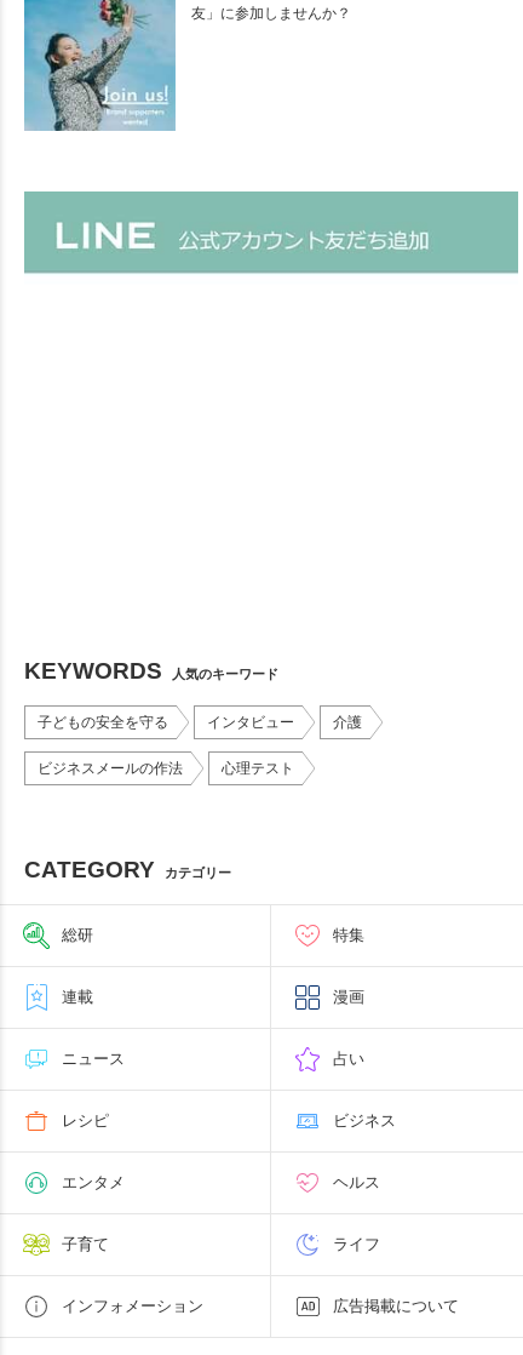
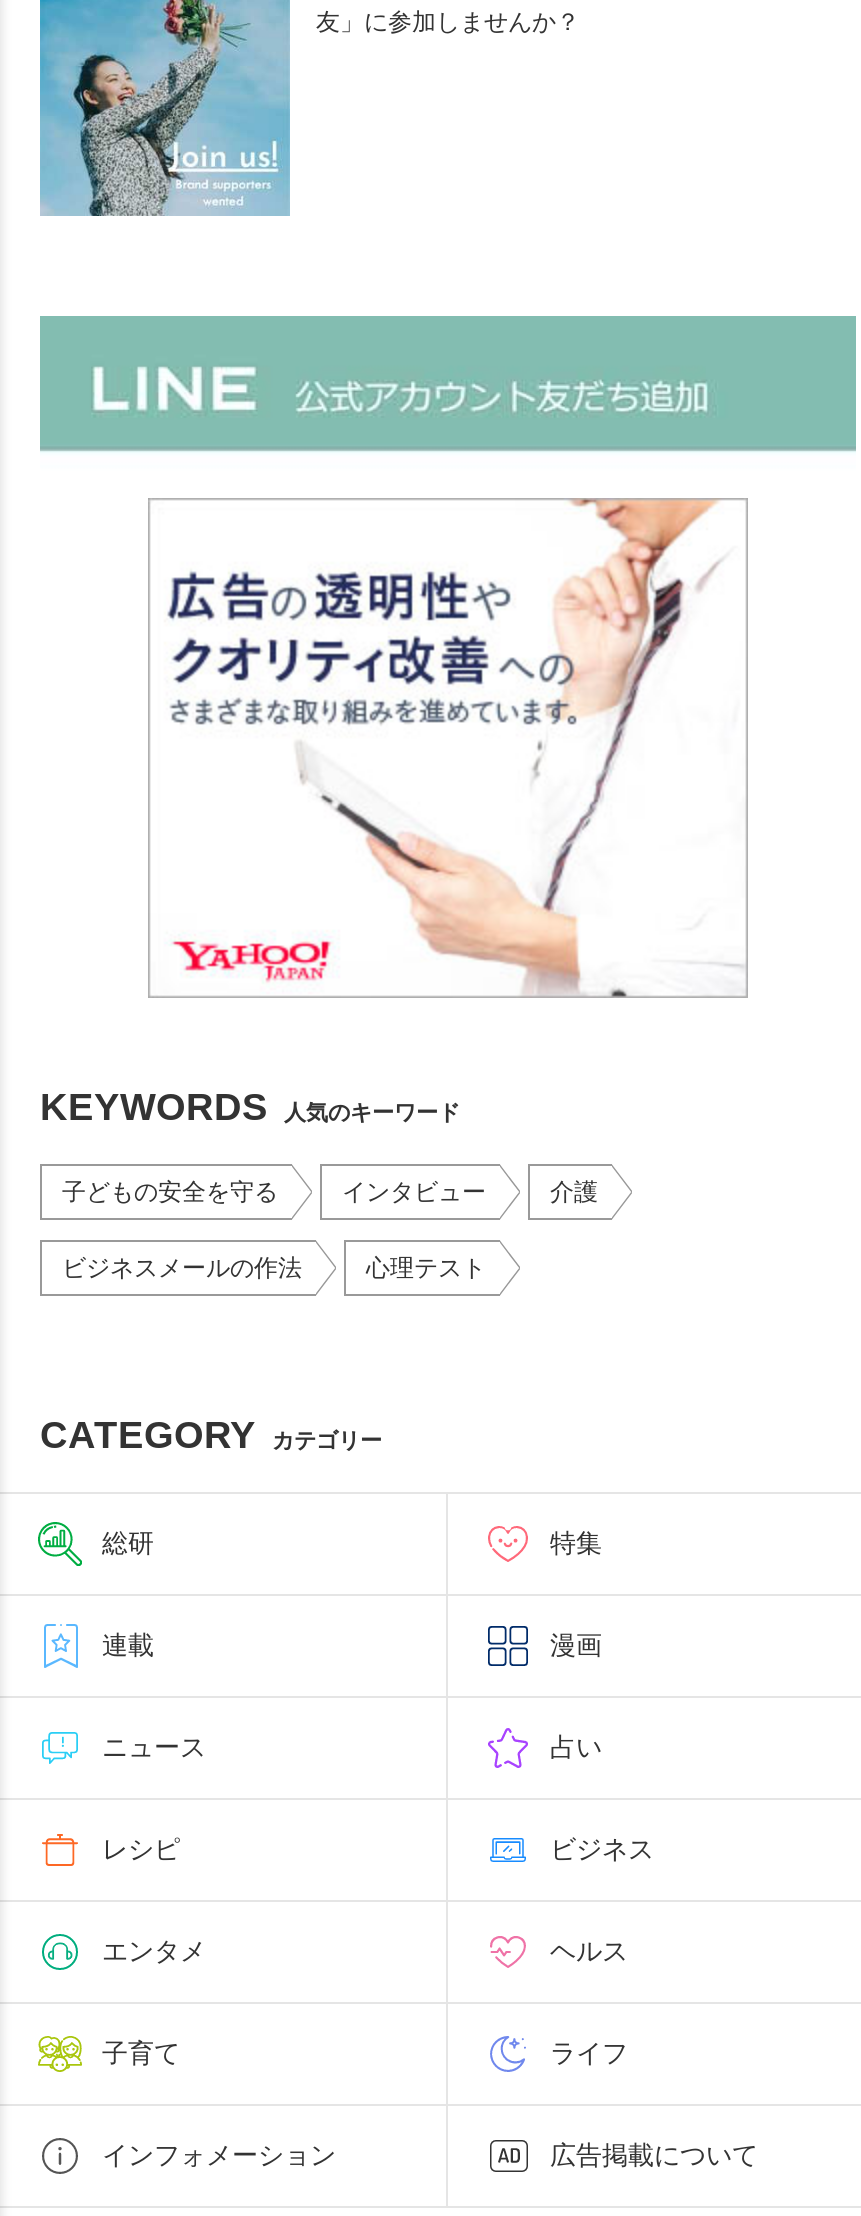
none -> [148,496,750,1000] [image]

